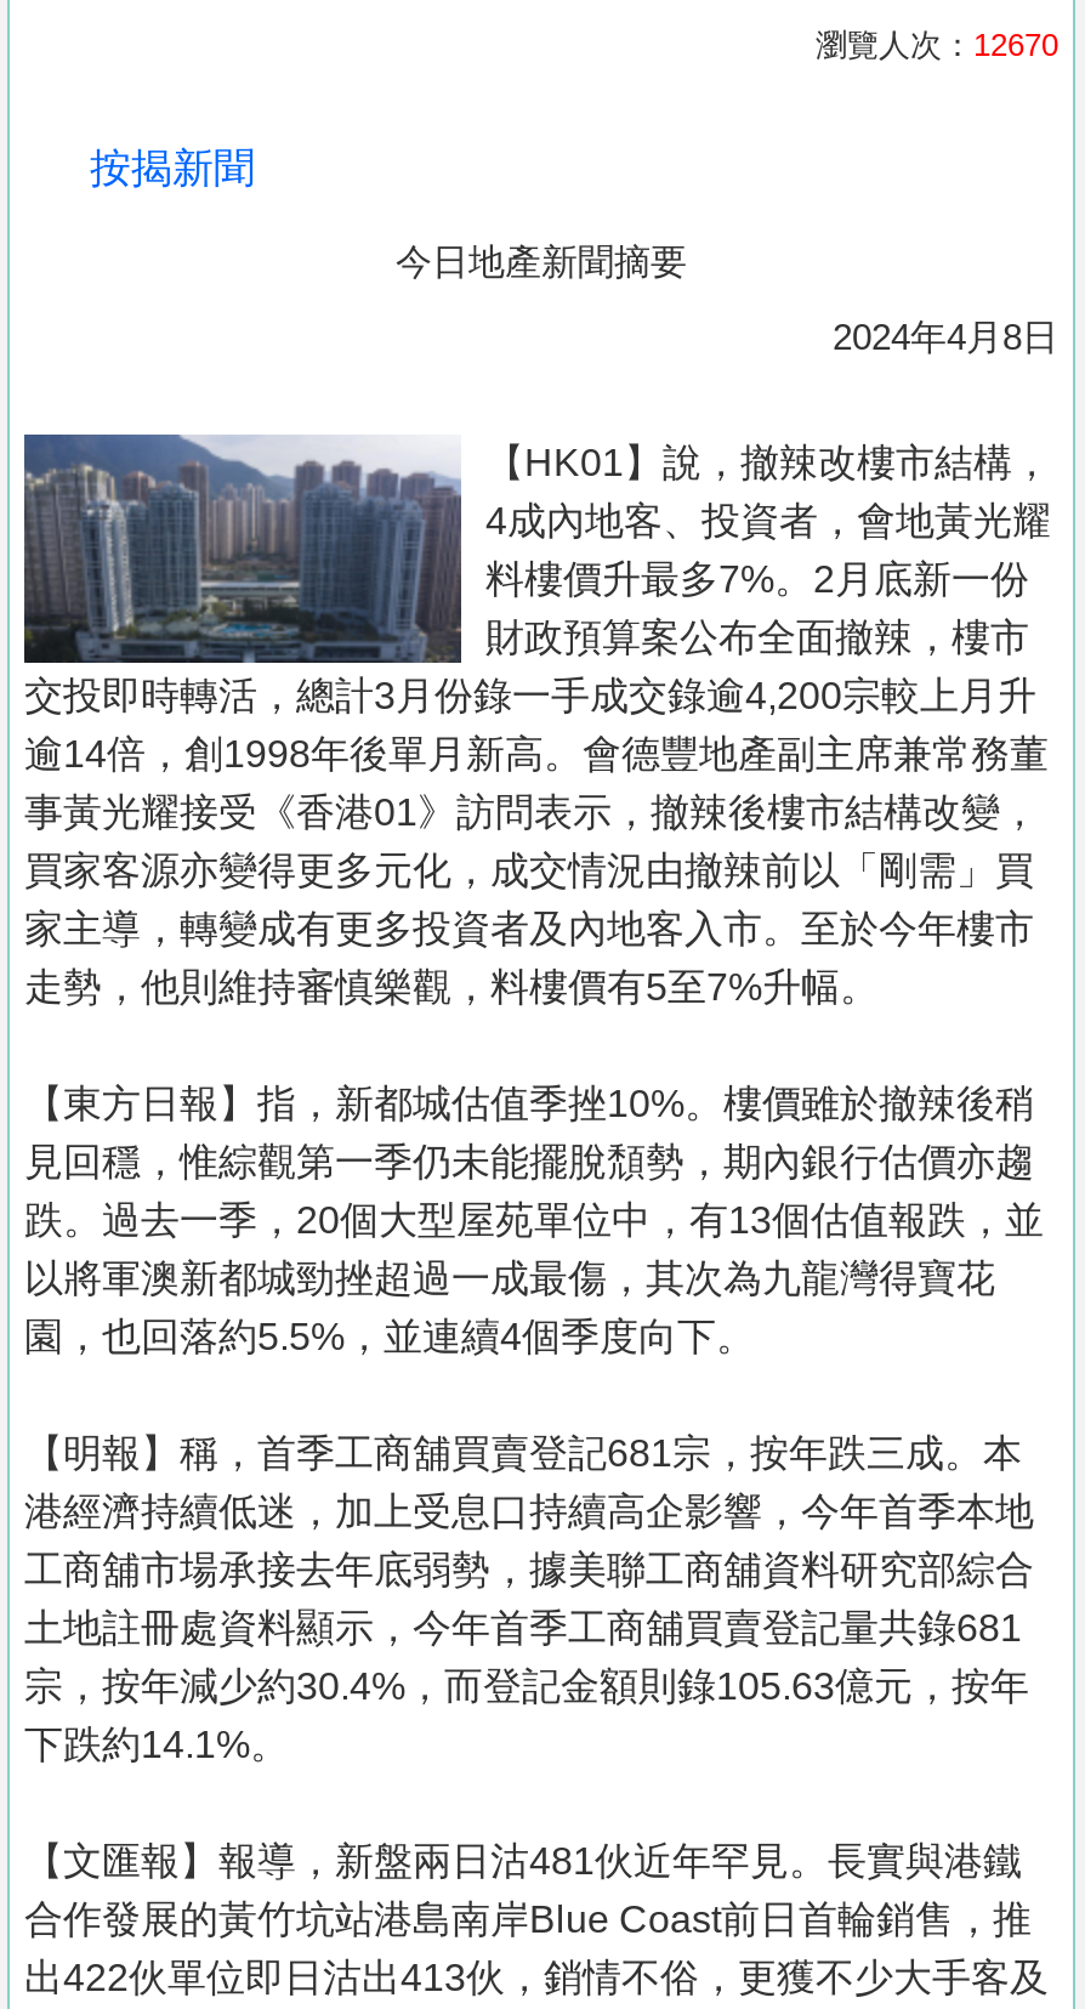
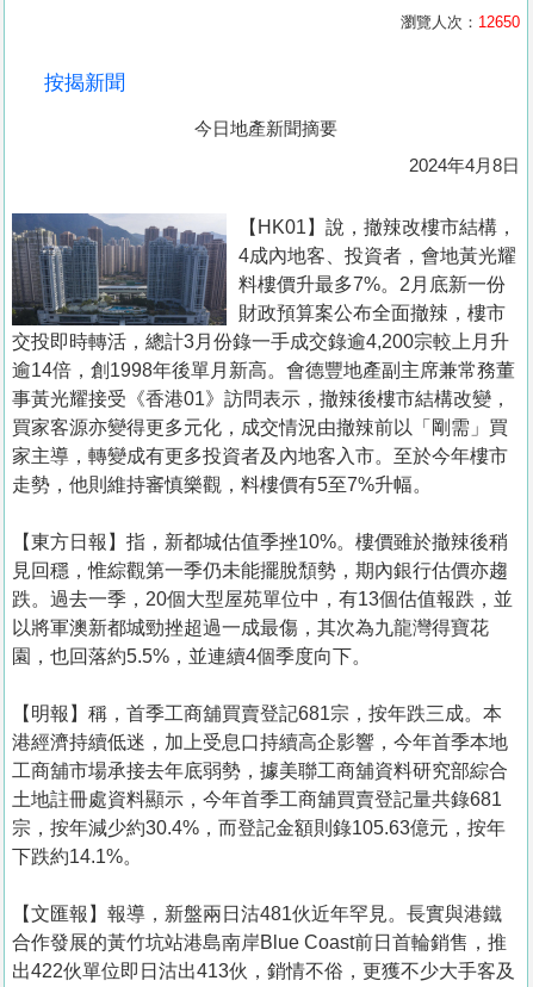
[816,27,1058,63] 瀏覽人次：12670 -> [401,13,520,31] 瀏覽人次：12650

